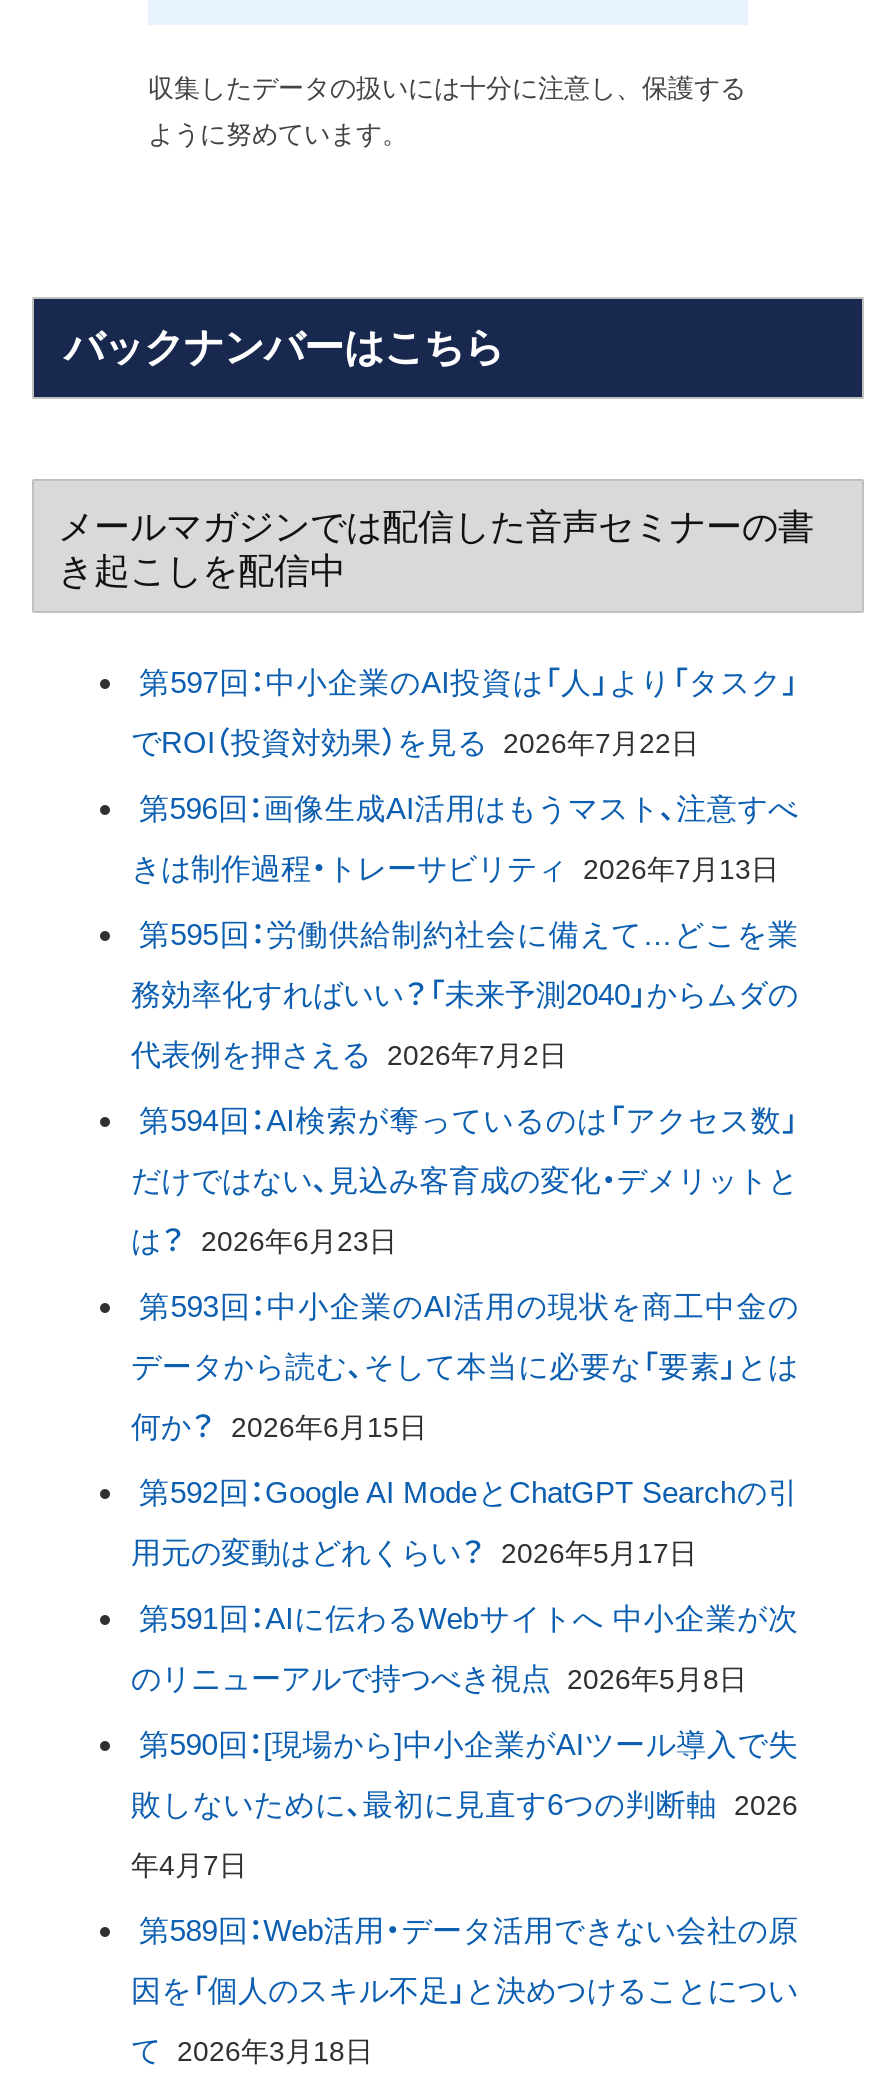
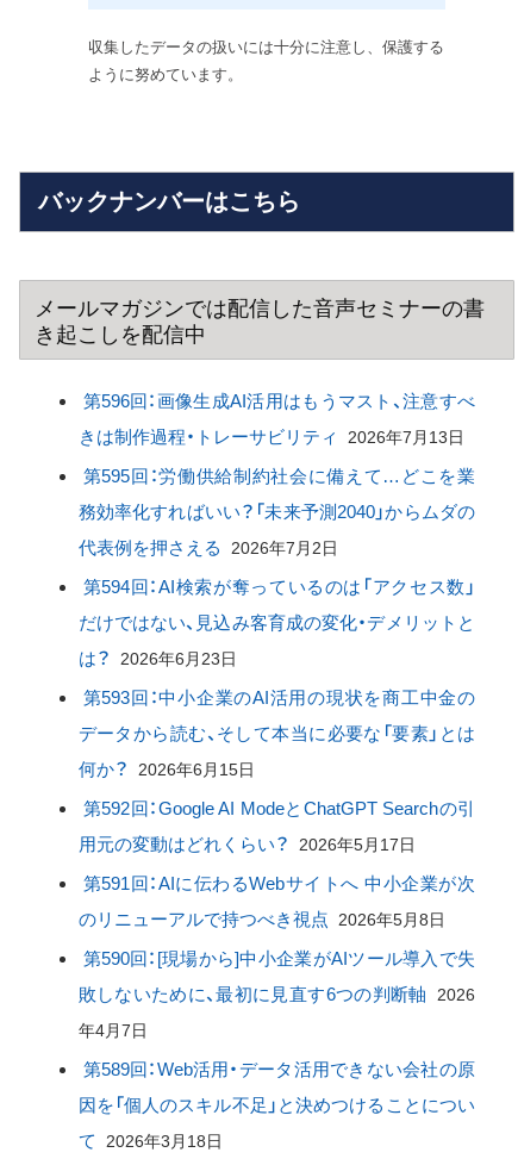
[131,665,798,759] 第597回：中小企業のAI投資は「人」より「タスク」 | でROI（投資対効果）を見る 2026年7月22日 -> none

